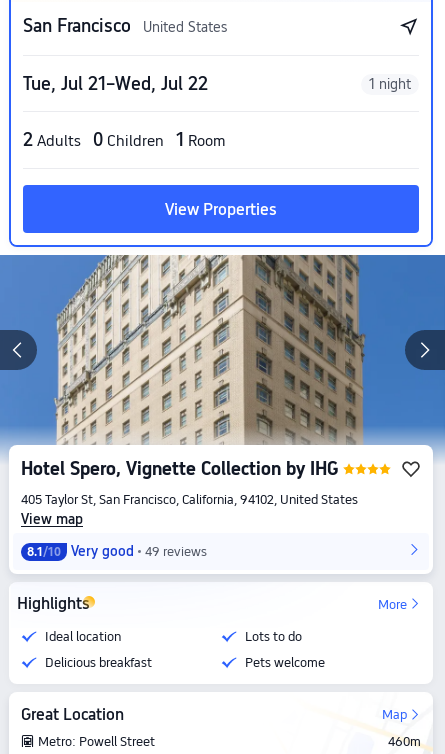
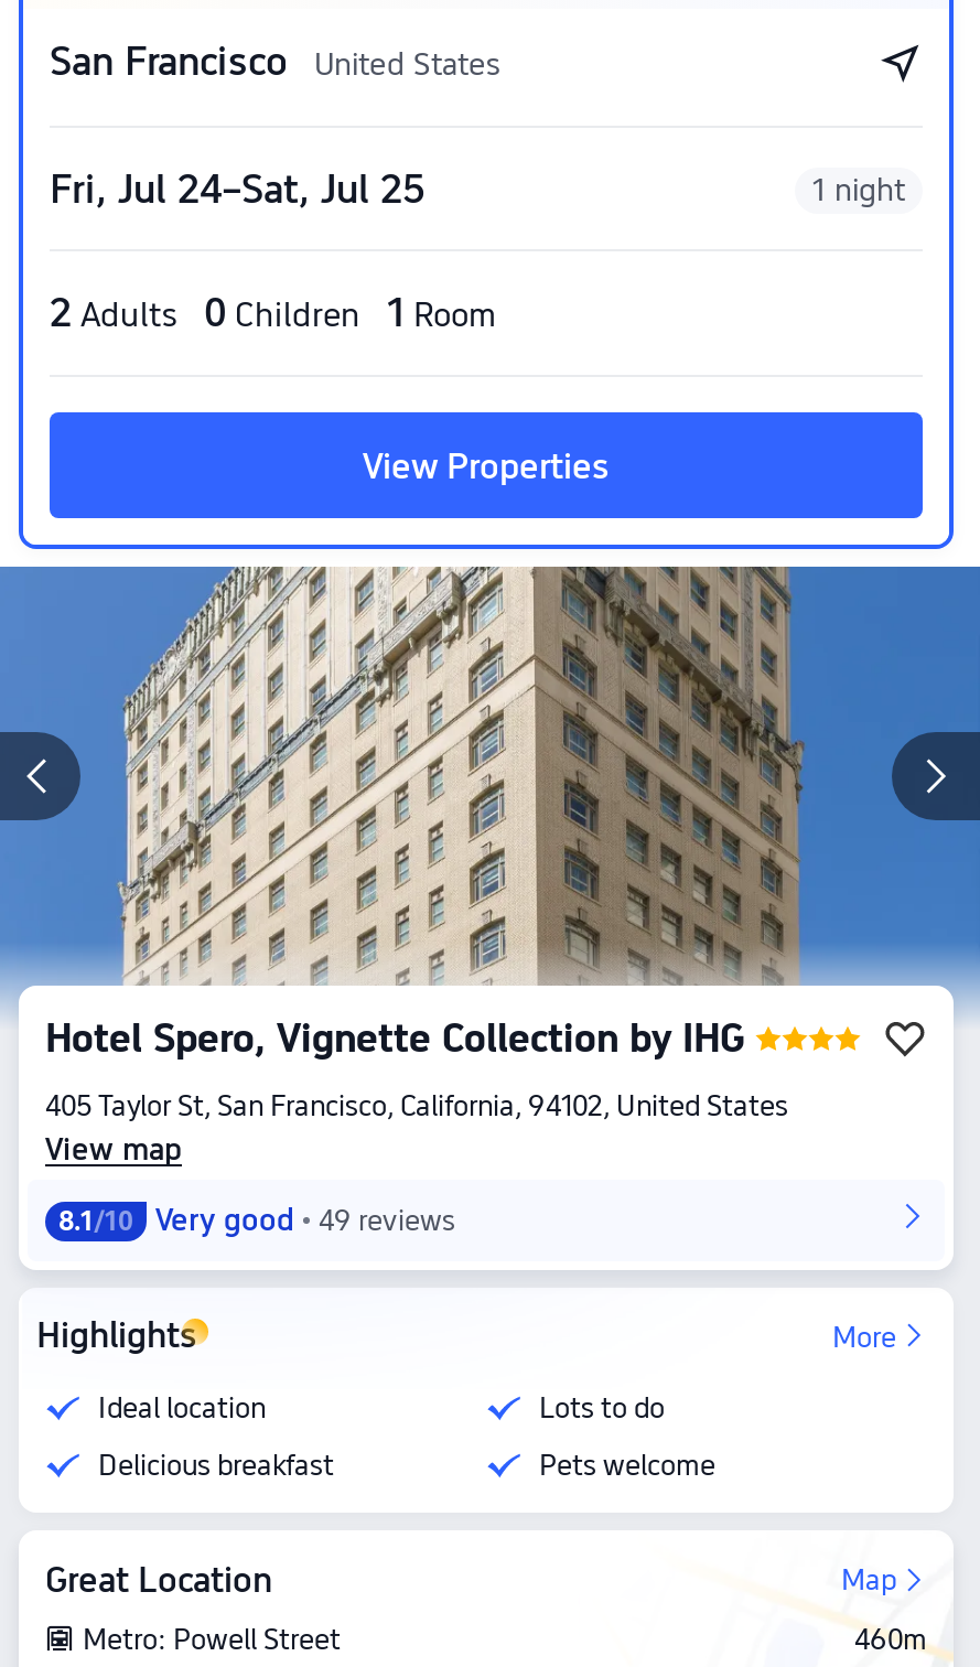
[23,73,208,94] Tue, Jul 21–Wed, Jul 22 -> [50,165,424,212] Fri, Jul 24–Sat, Jul 25

